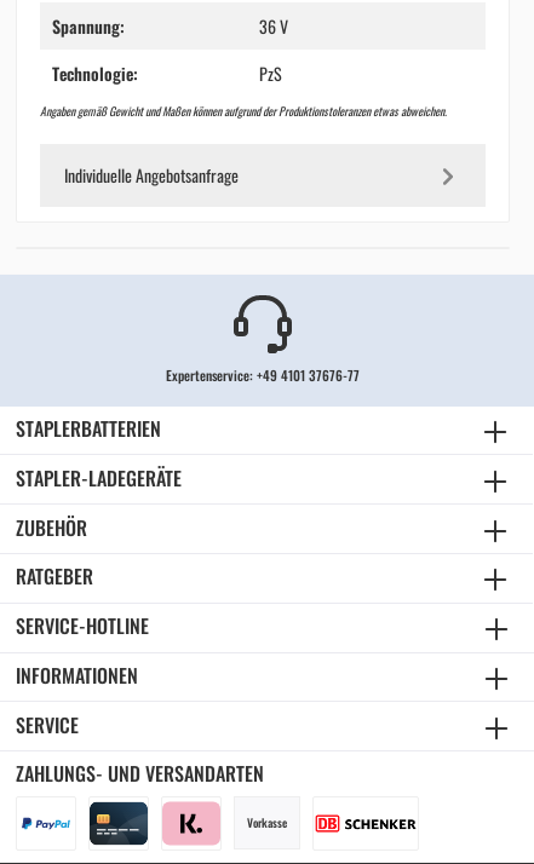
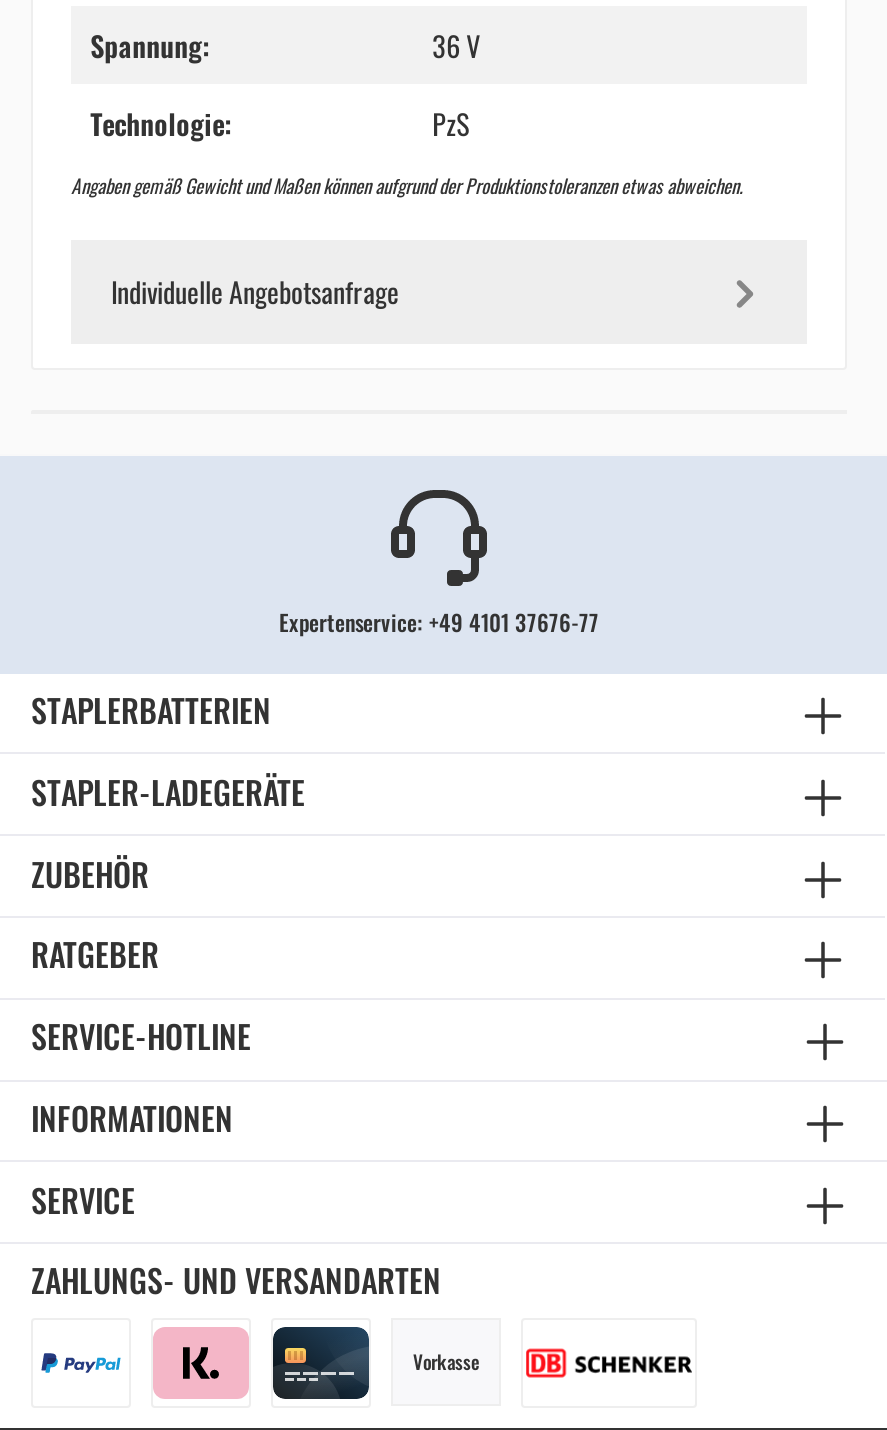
[88,801,149,846] [image] -> [153,1328,249,1398] [image]
[162,801,220,846] [image] -> [271,1324,371,1402] [image]

